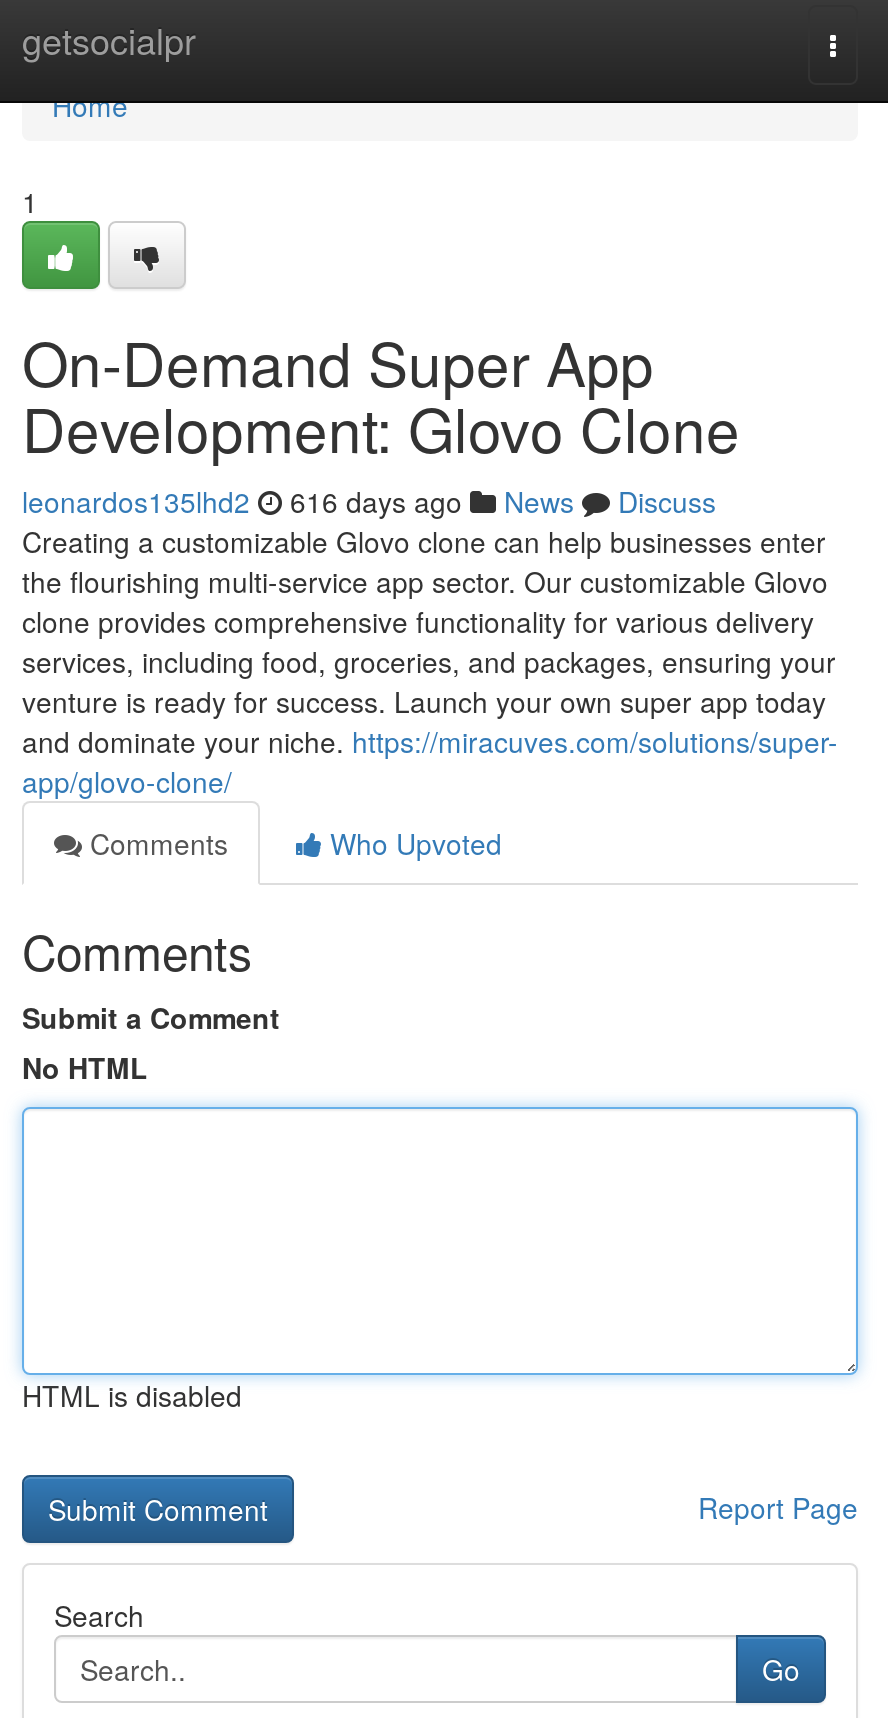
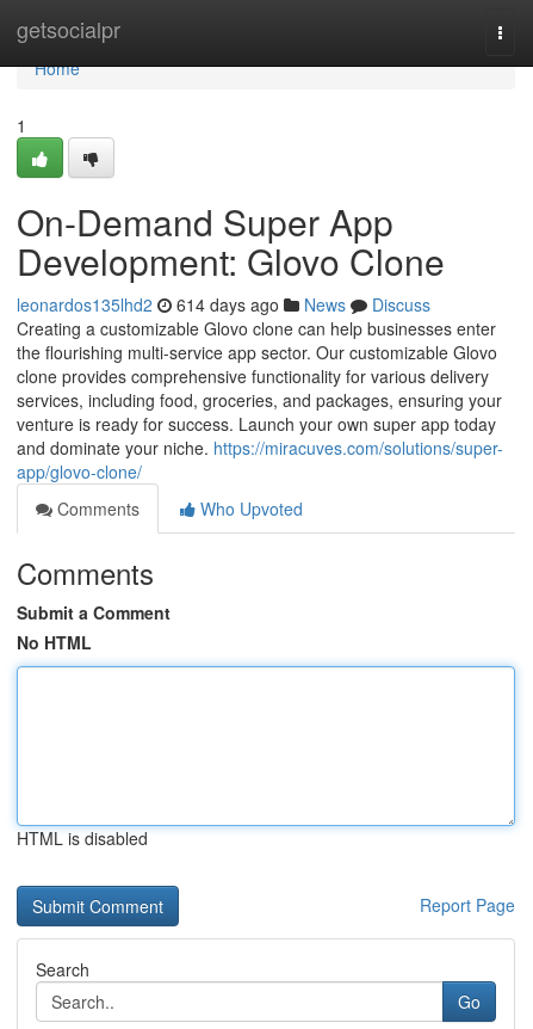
[22,481,716,521] leonardos135lhd2 616 days ago News Discuss -> [17,292,430,316] leonardos135lhd2 614 days ago News Discuss

